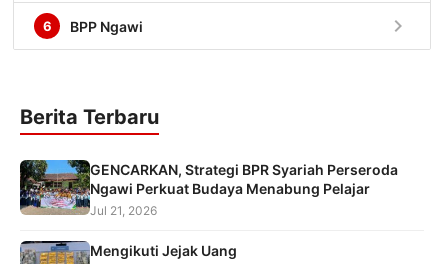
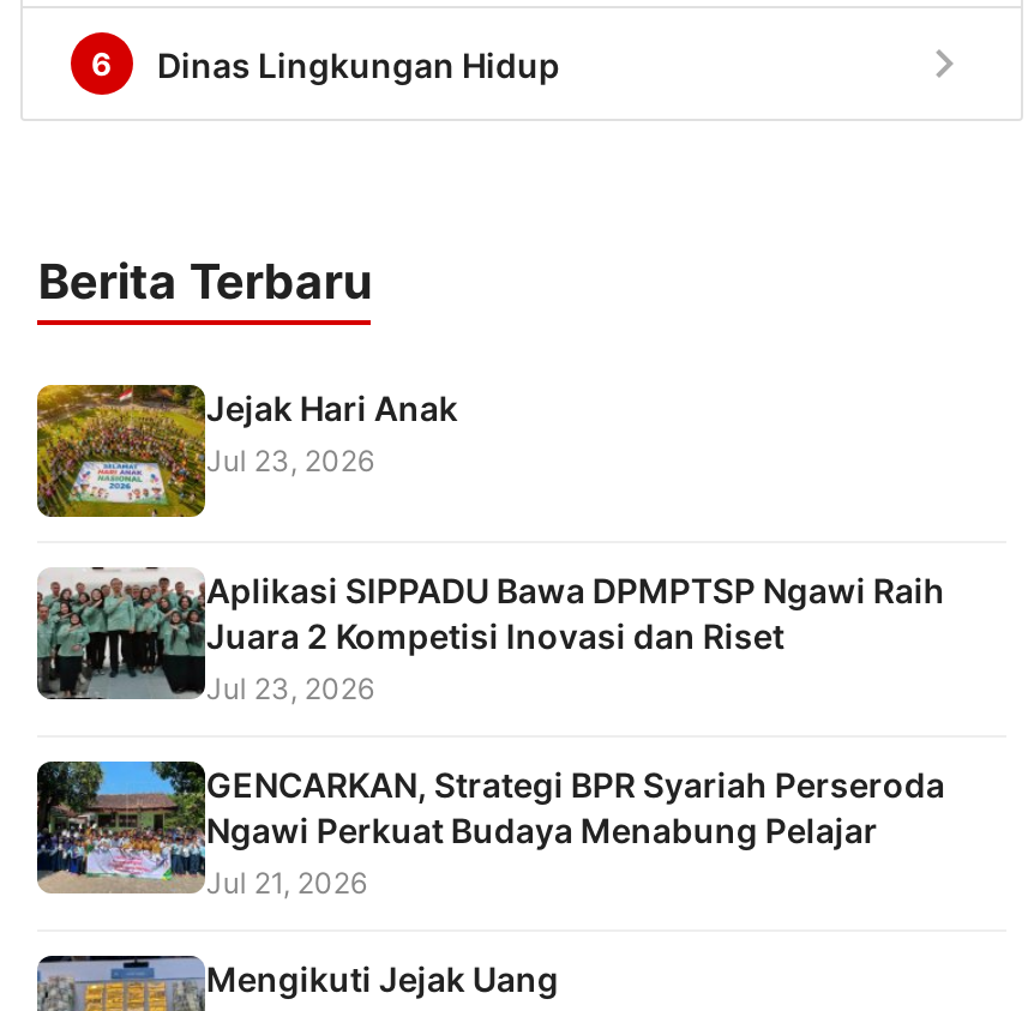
[70,18,143,35] BPP Ngawi -> [157,44,560,85] Dinas Lingkungan Hidup
none -> [35,383,945,706] [image] | Jejak Hari Anak | Jul 23, 2026 | Aplikasi SIPPADU Bawa DPMPTSP Ngawi Raih | Juara 2 Kompetisi Inovasi dan Riset | Jul 23, 2026
none -> [37,565,172,702] [image]

